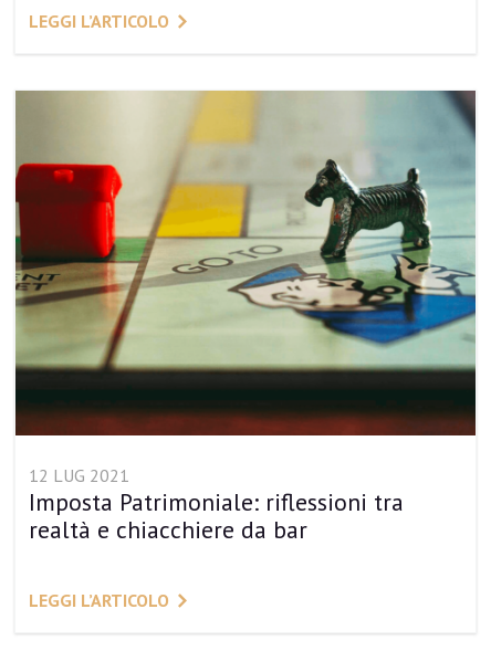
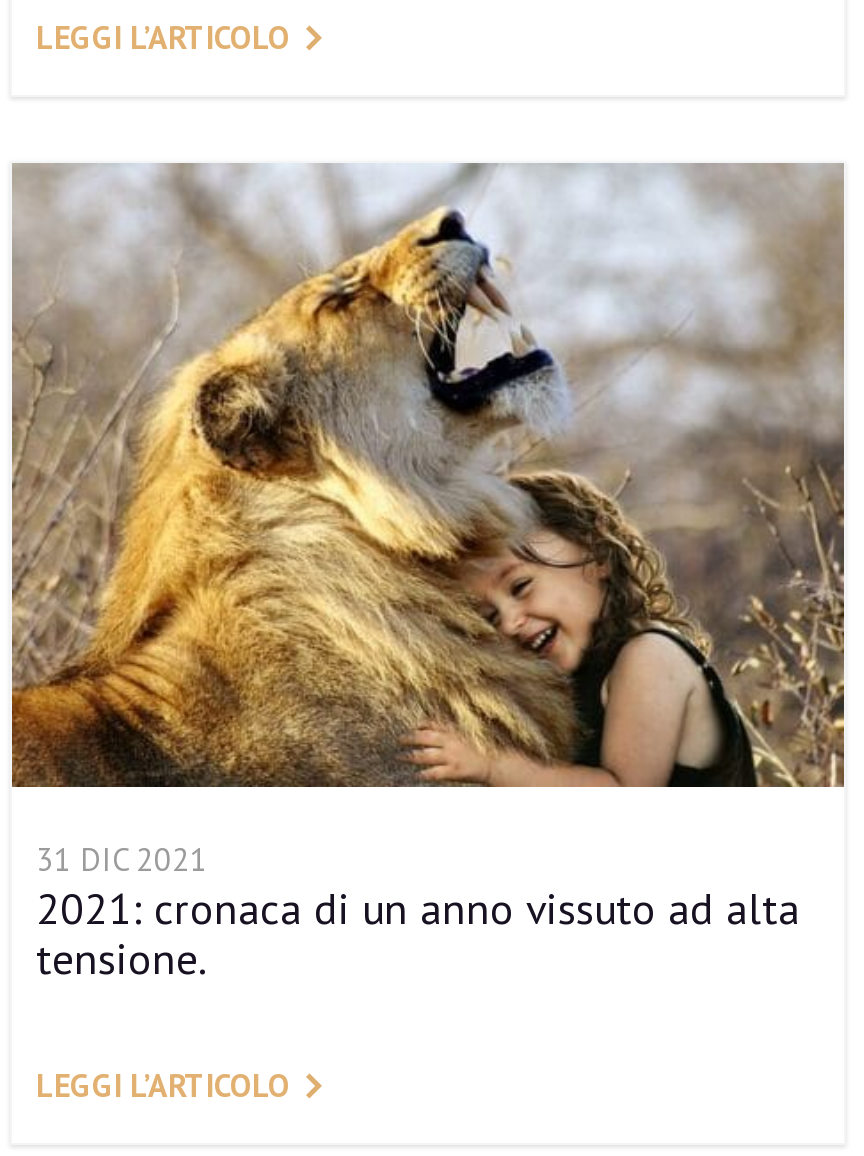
[14,90,477,545] [image] | 12 LUG 2021 | Imposta Patrimoniale: riflessioni tra | realtà e chiacchiere da bar -> [10,163,846,986] [image] | 31 DIC 2021 | 2021: cronaca di un anno vissuto ad alta | tensione.

